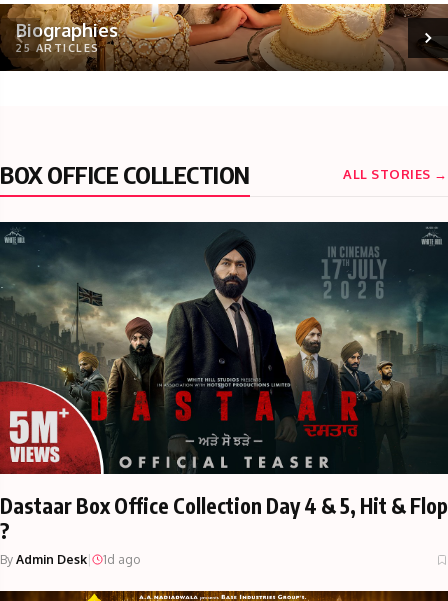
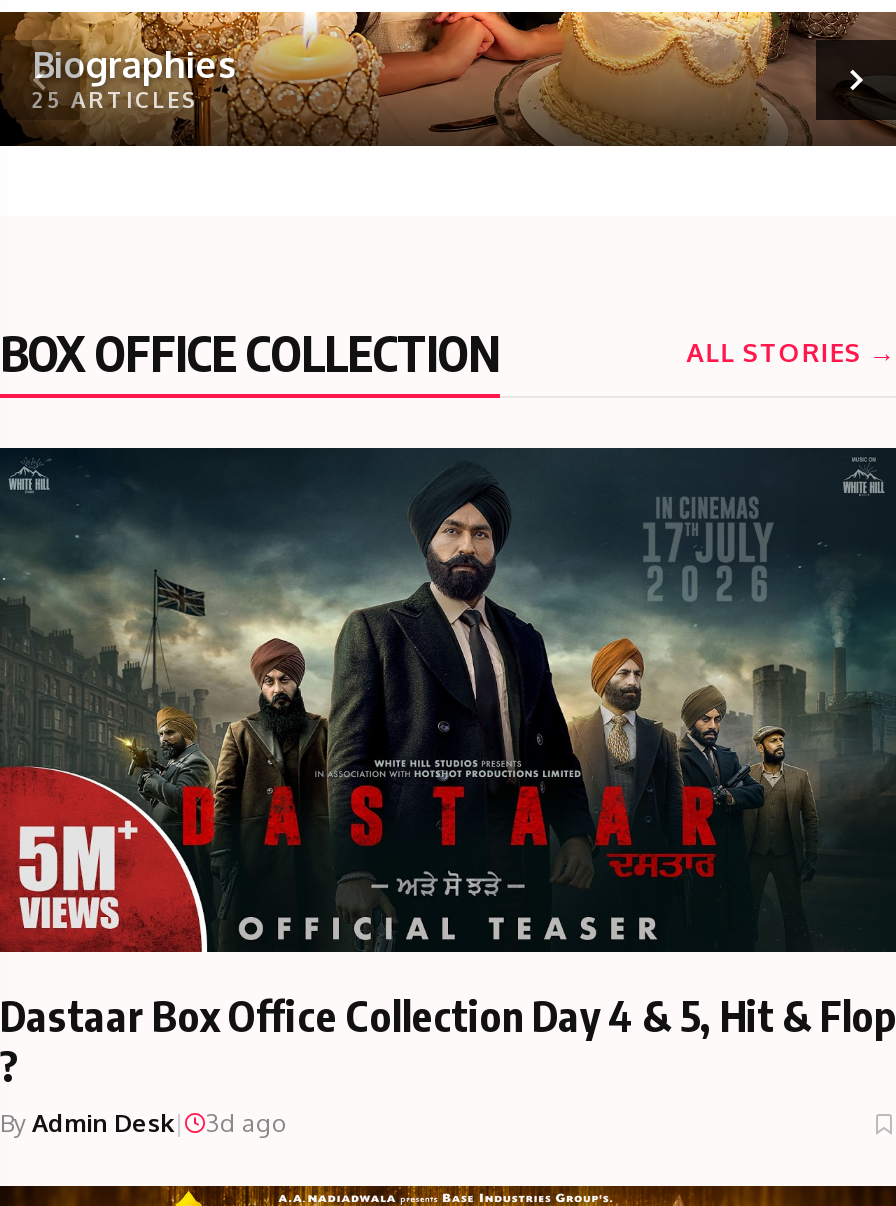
[103,552,140,567] 1d ago -> [206,1109,286,1139] 3d ago

